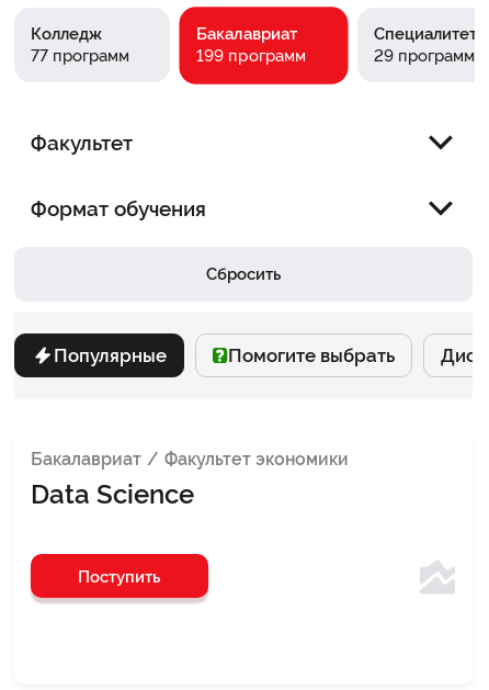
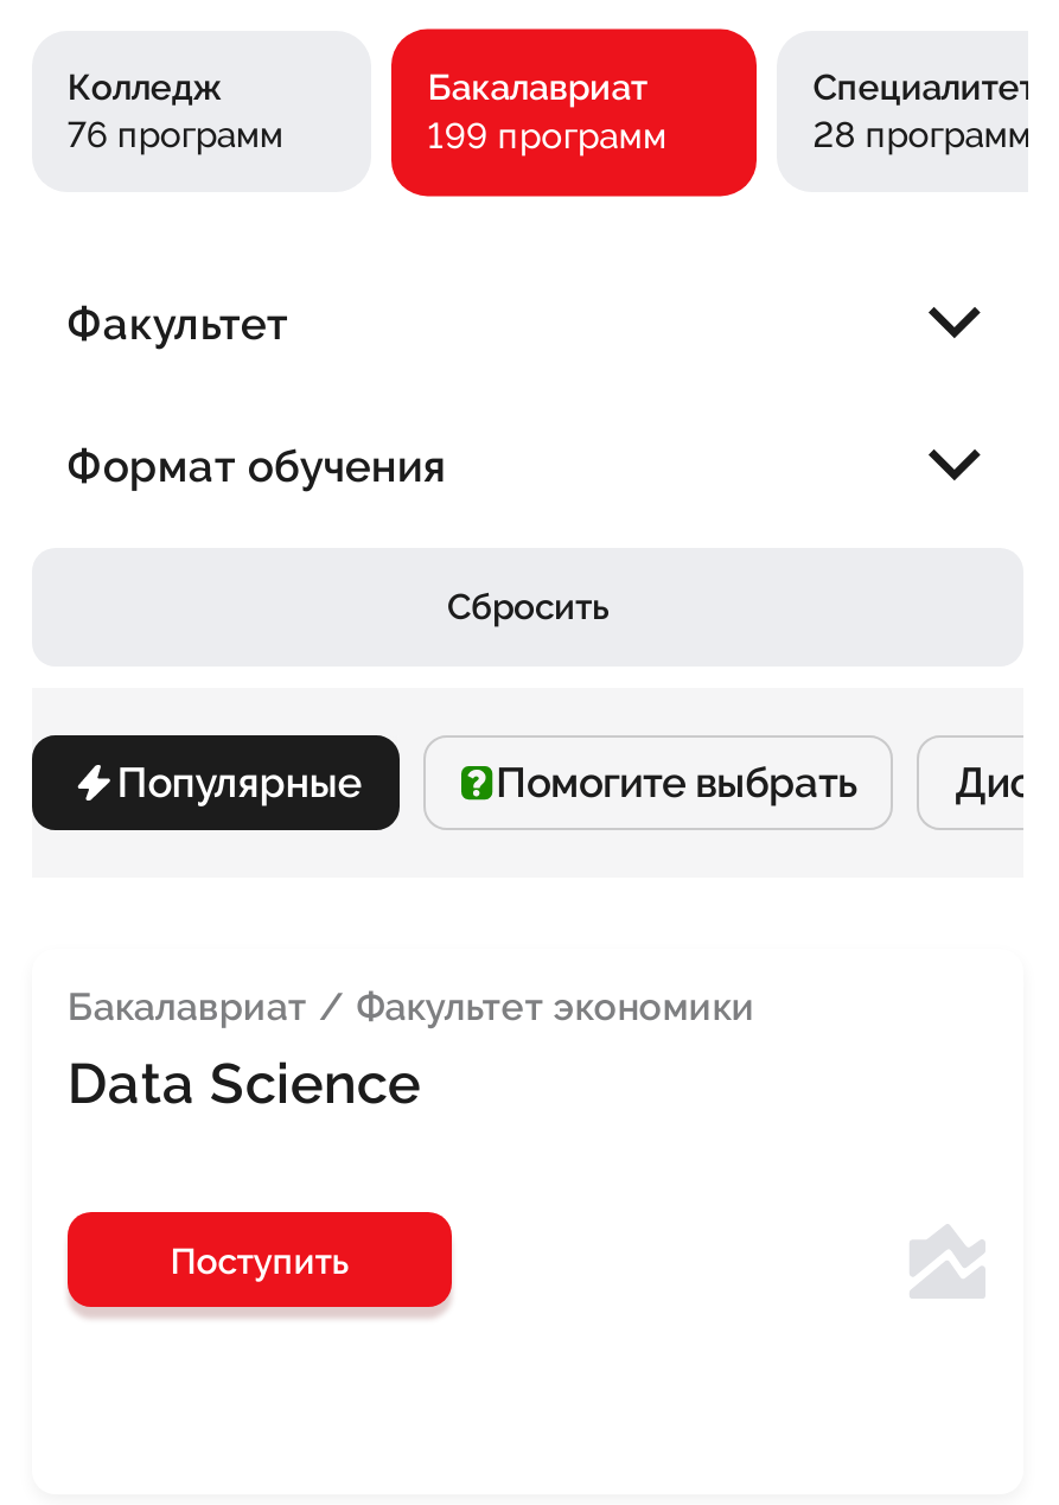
[30,46,129,64] 77 программ -> [67,113,283,153] 76 программ
[374,46,475,64] 29 программ -> [813,113,1031,153] 28 программ

